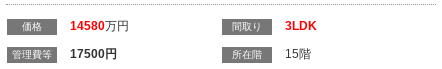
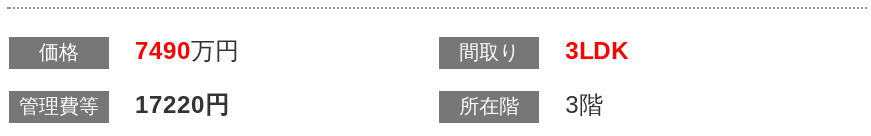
[70,19,129,33] 14580万円 -> [135,37,239,65] 7490万円
[12,46,117,60] 管理費等 17500円 -> [19,91,229,119] 管理費等 17220円
[232,46,311,60] 所在階 15階 -> [459,91,603,119] 所在階 3階

